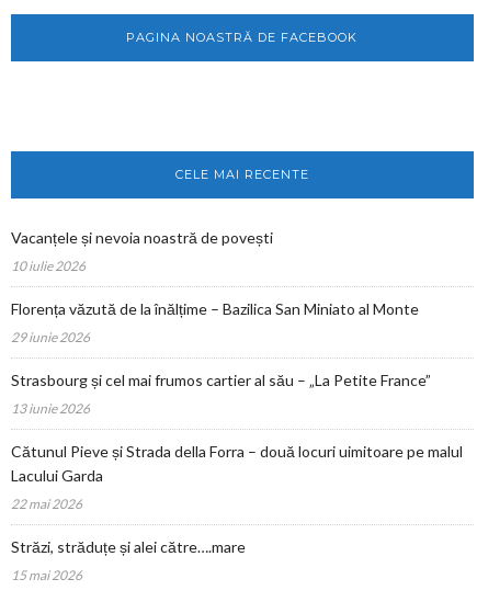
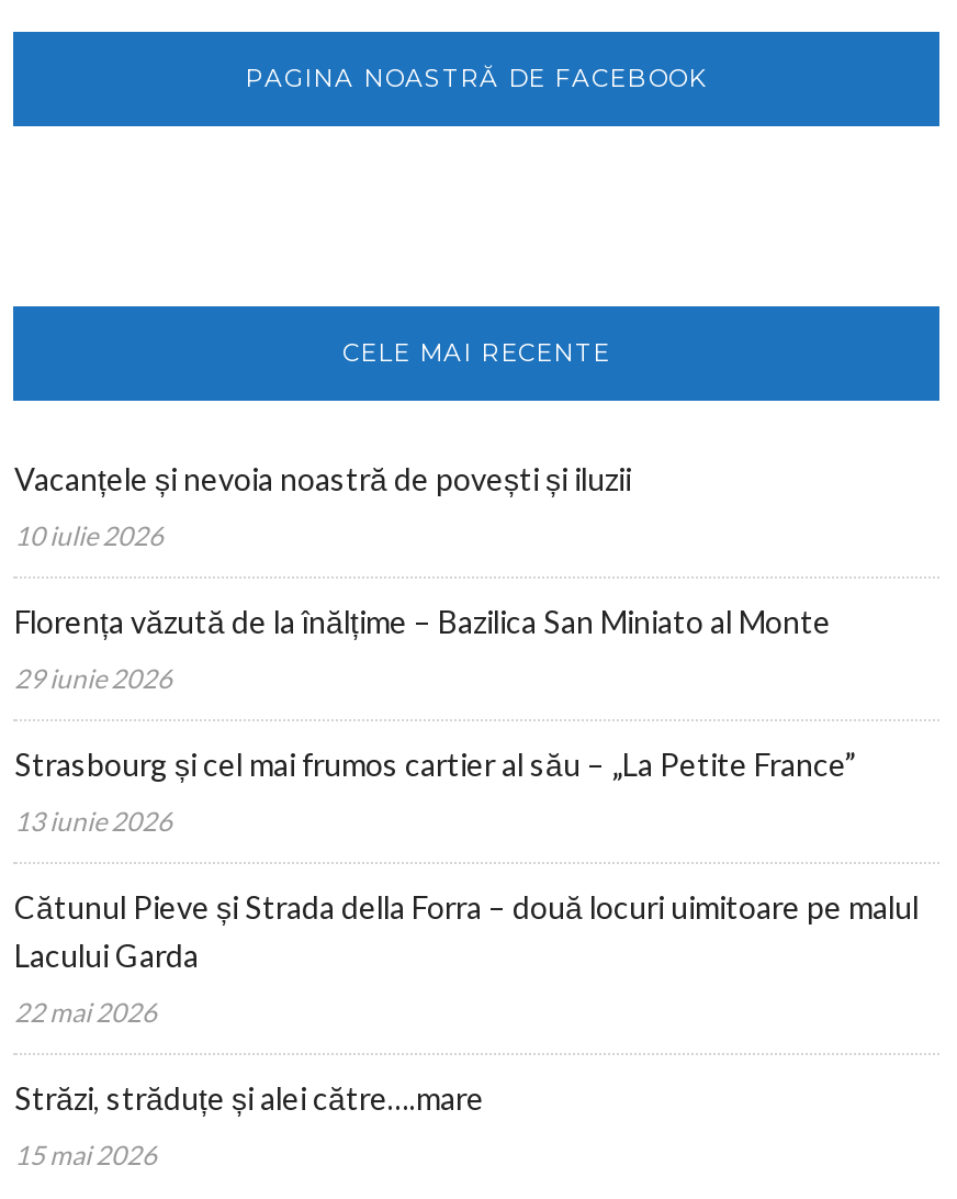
[11,228,273,246] Vacanțele și nevoia noastră de povești -> [14,460,631,498] Vacanțele și nevoia noastră de povești și iluzii

